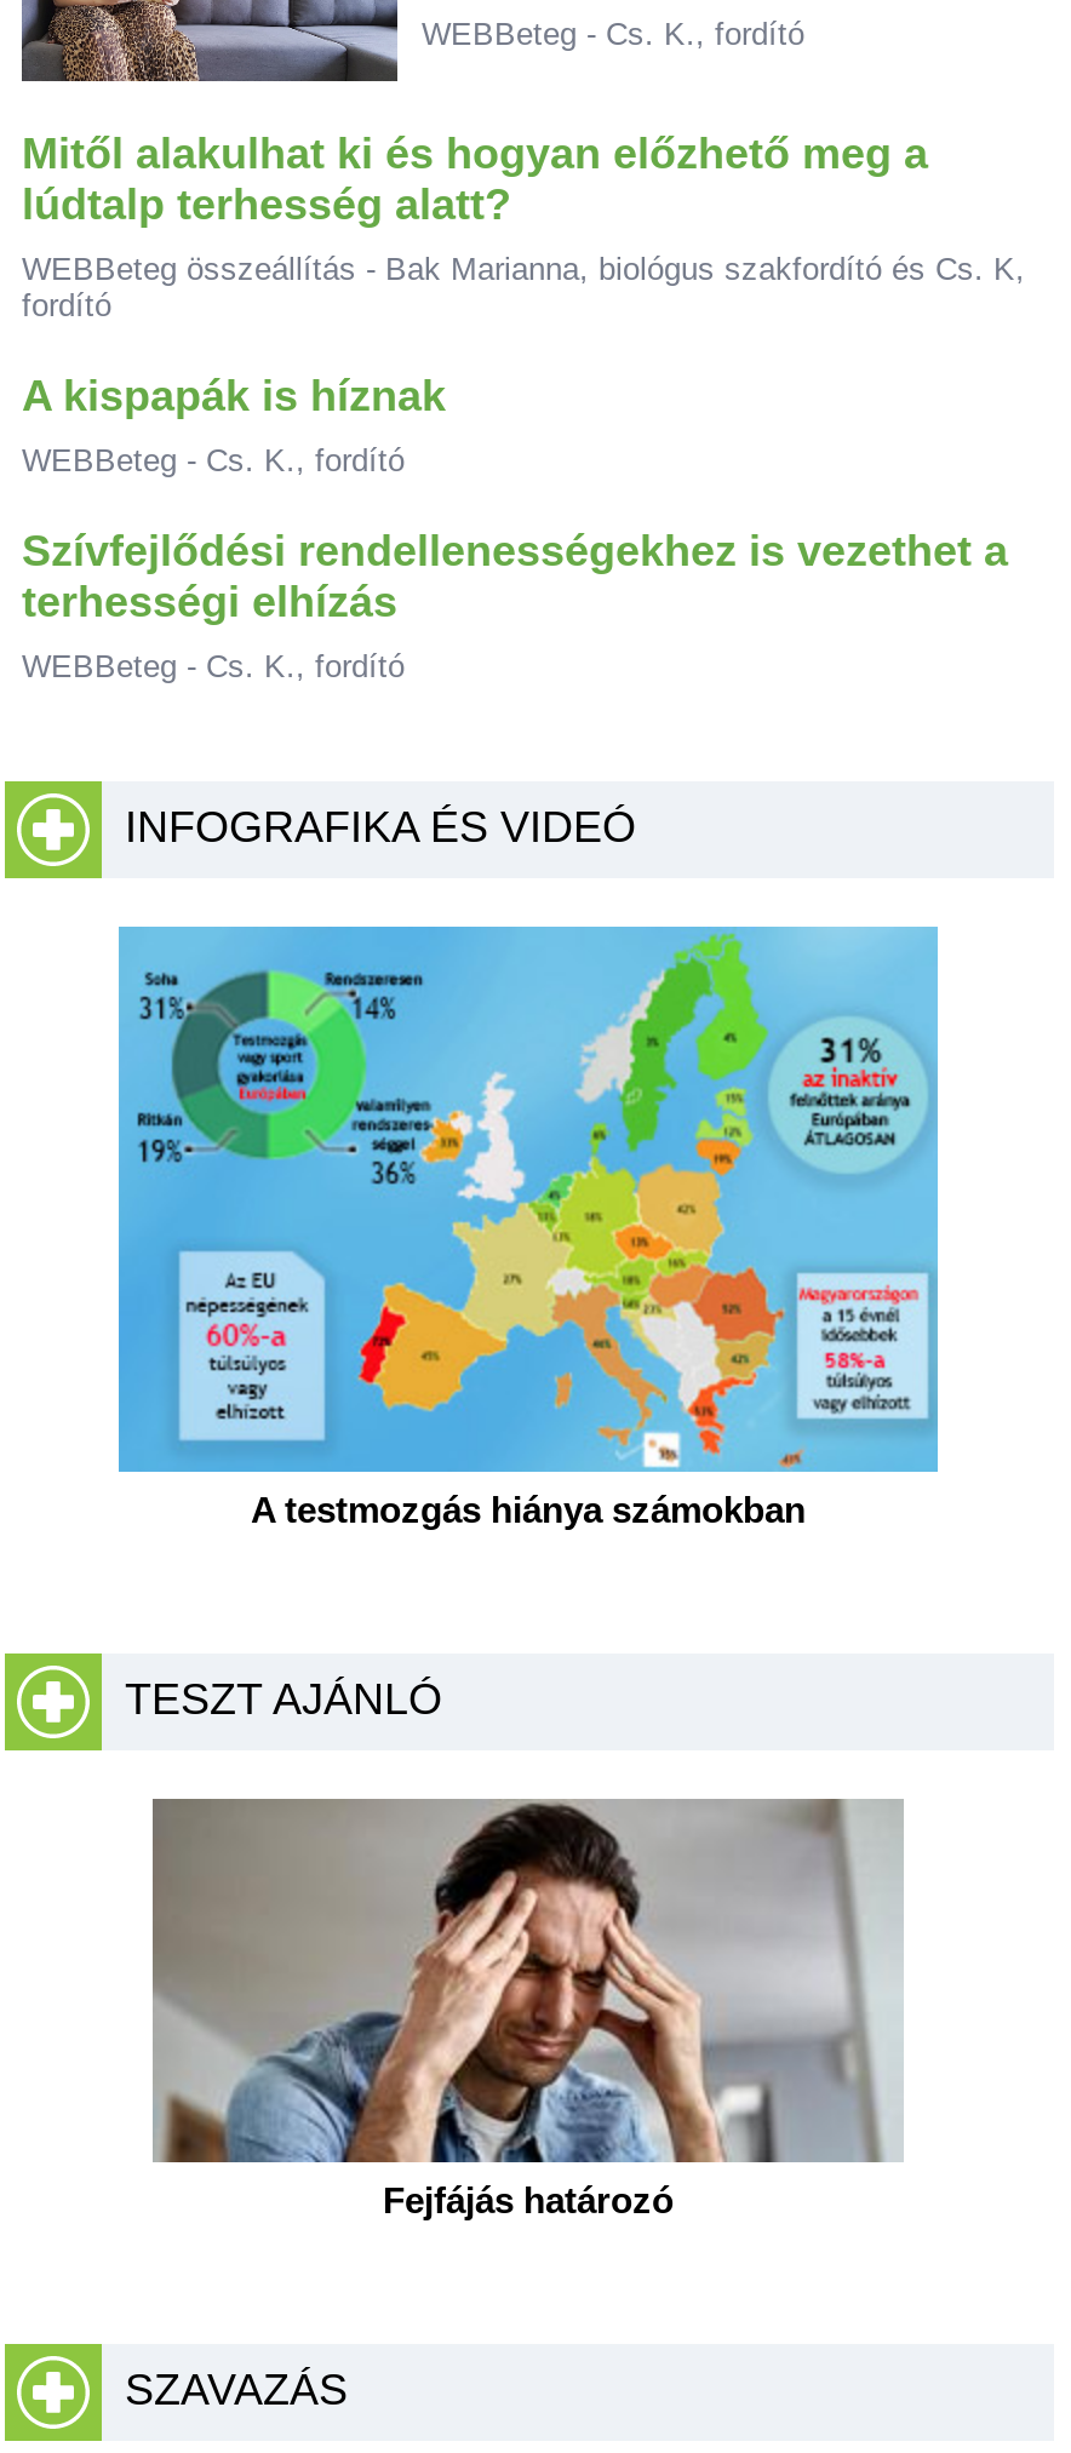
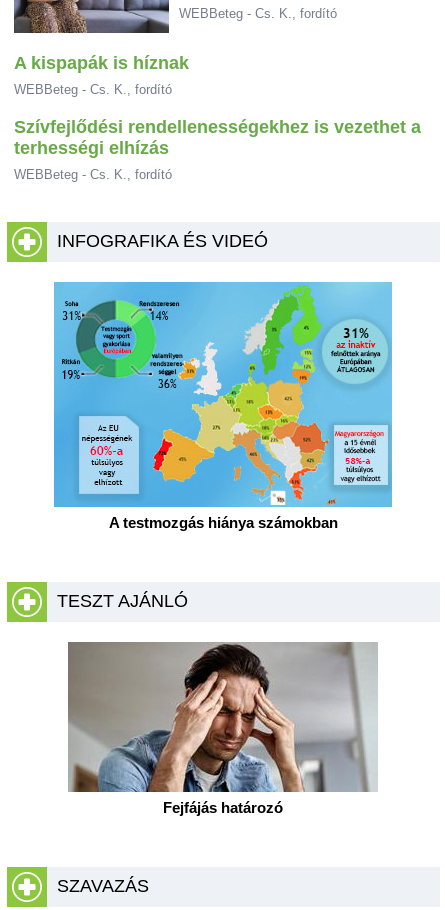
[22,128,1025,322] Mitől alakulhat ki és hogyan előzhető meg a | lúdtalp terhesség alatt? | WEBBeteg összeállítás - Bak Marianna, biológus szakfordító és Cs. K, | fordító -> none

